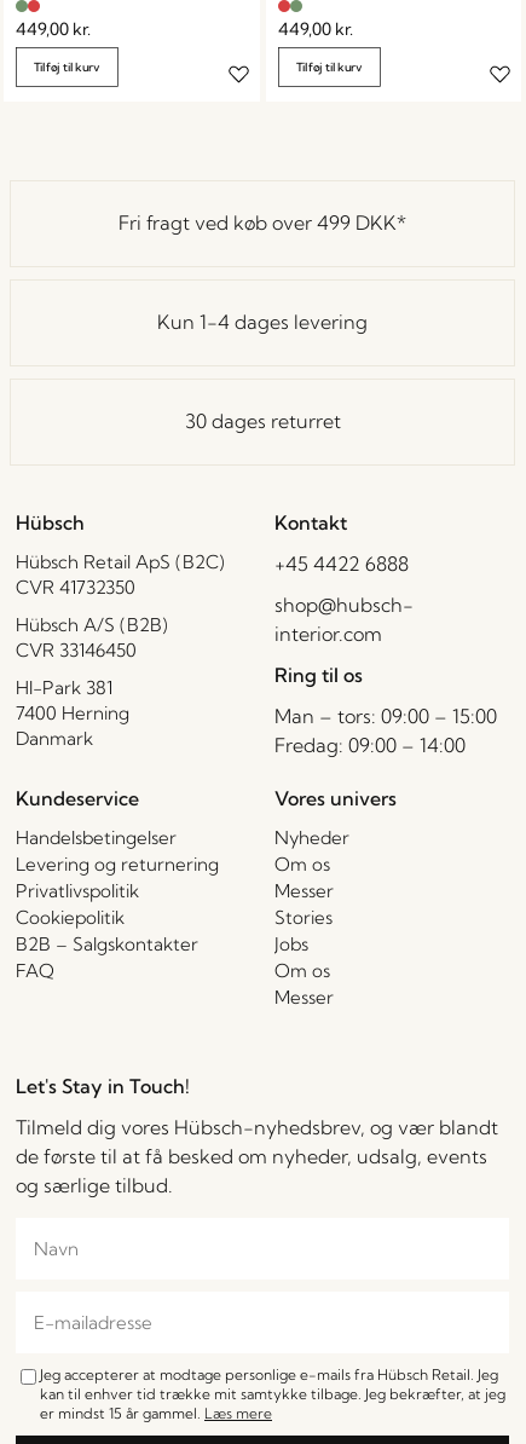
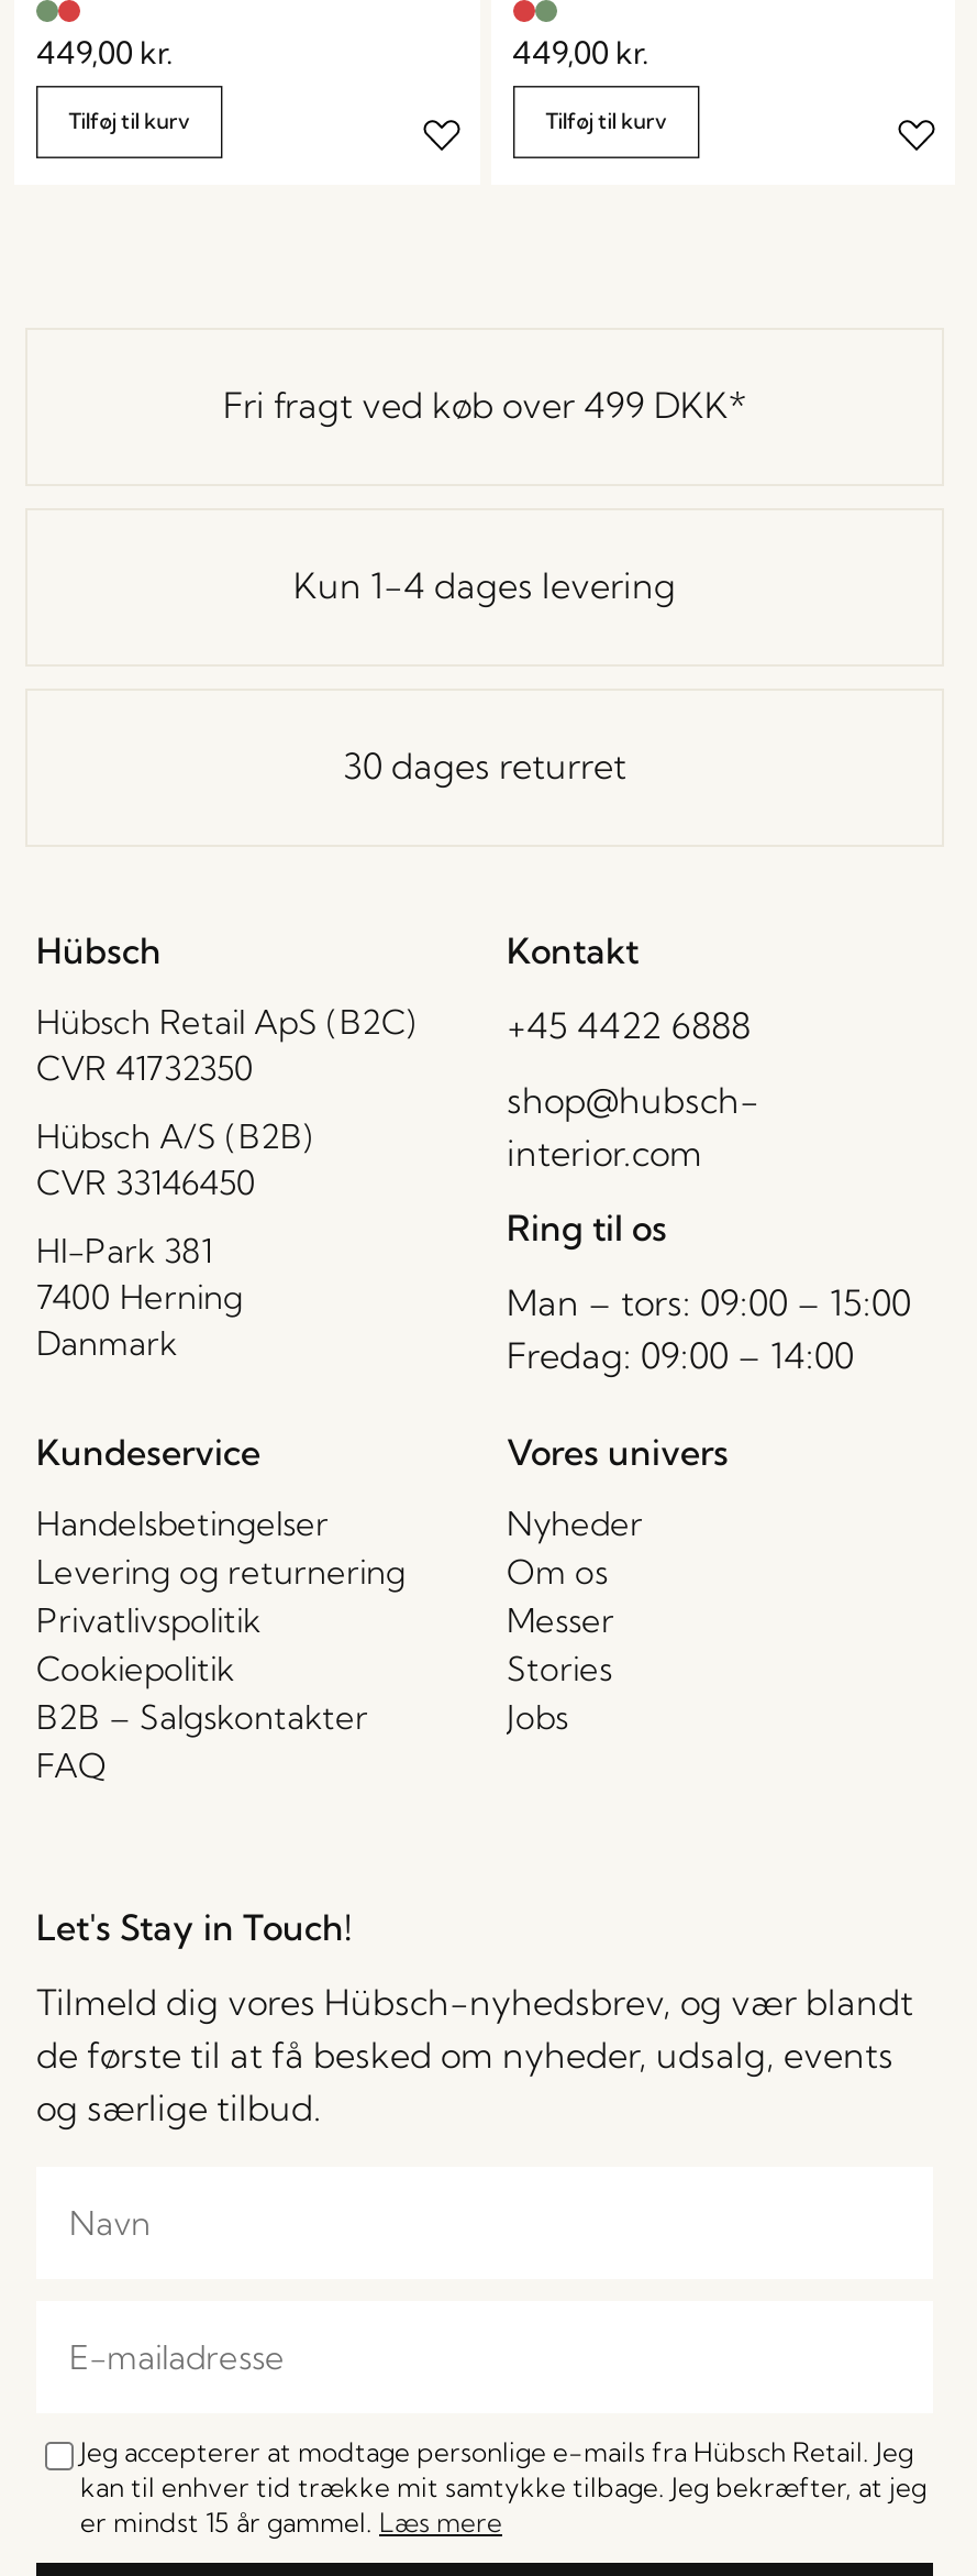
[274,958,334,1008] Om os | Messer -> none

